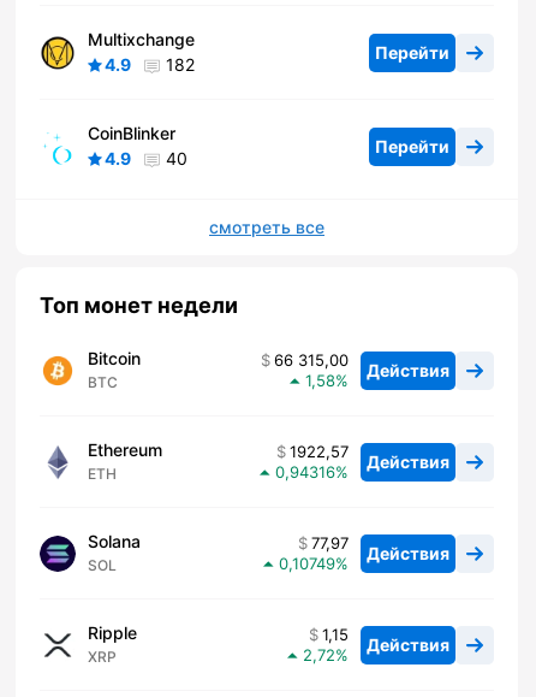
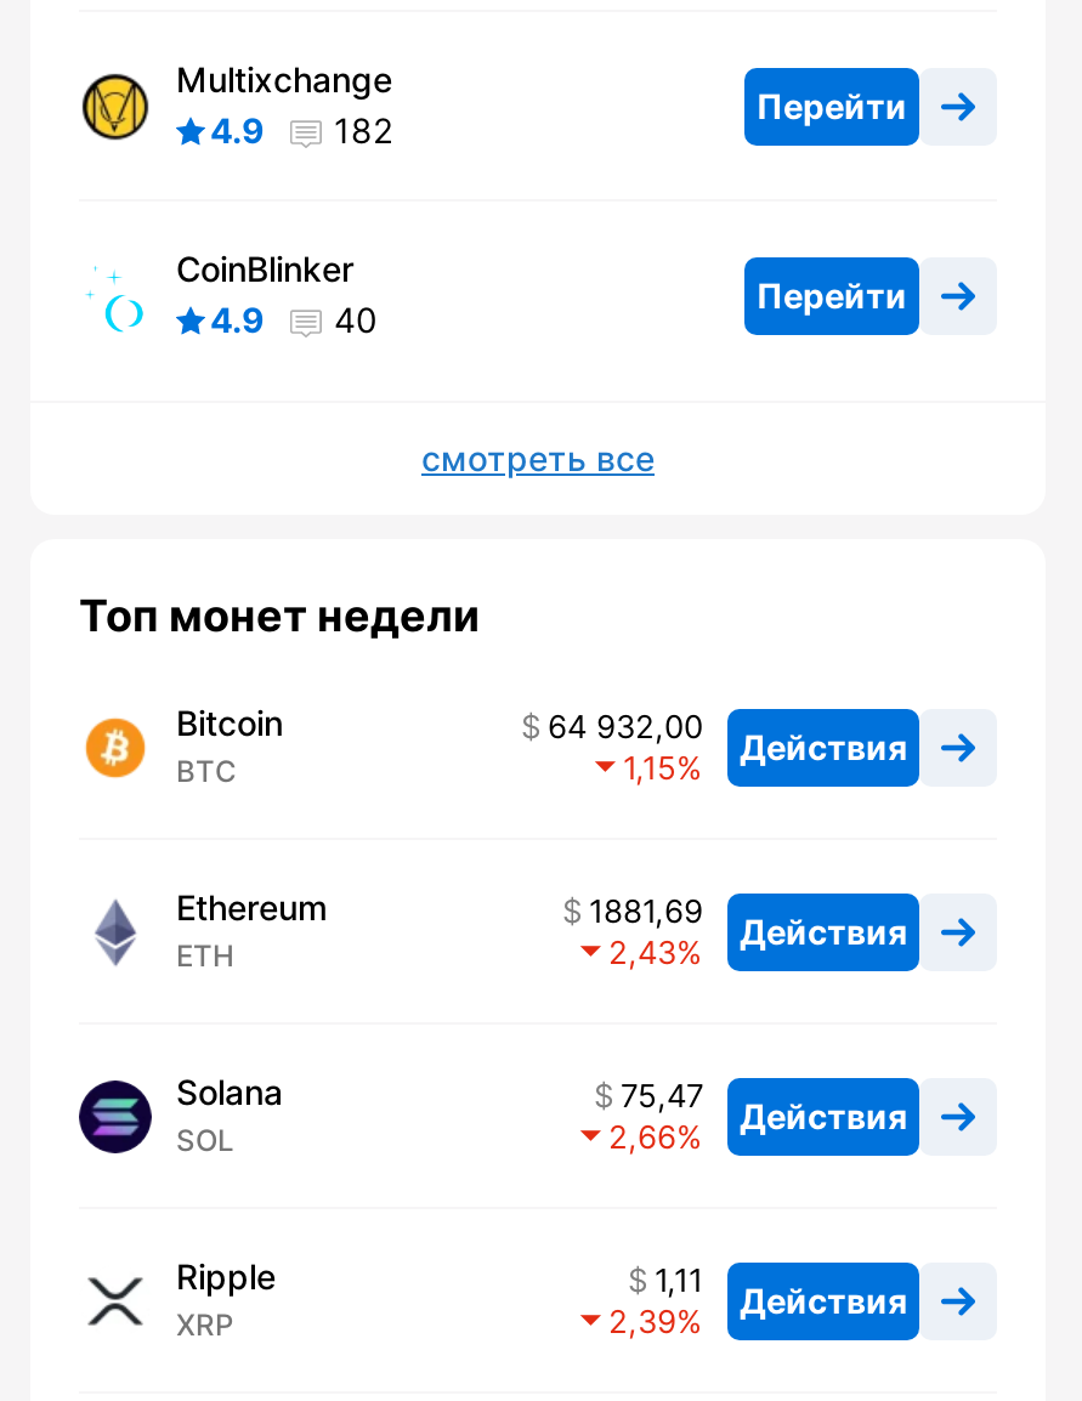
[274,351,449,380] 66 315,00 Действия -> [548,708,907,767] 64 932,00 Действия
[305,371,335,391] 1,58 -> [623,749,676,788] 1,15
[290,442,449,472] 1922,57 Действия -> [589,892,907,952] 1881,69 Действия
[275,463,335,482] 0,94316 -> [608,933,676,972] 2,43
[311,534,449,563] 77,97 Действия -> [621,1077,907,1136] 75,47 Действия
[279,554,335,573] 0,10749 -> [608,1118,676,1157] 2,66
[322,625,449,655] 1,15 Действия -> [655,1261,907,1321] 1,11 Действия
[303,646,335,665] 2,72 -> [608,1302,676,1341] 2,39

